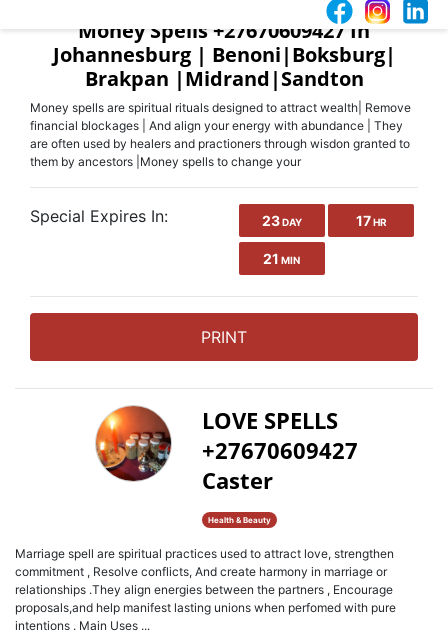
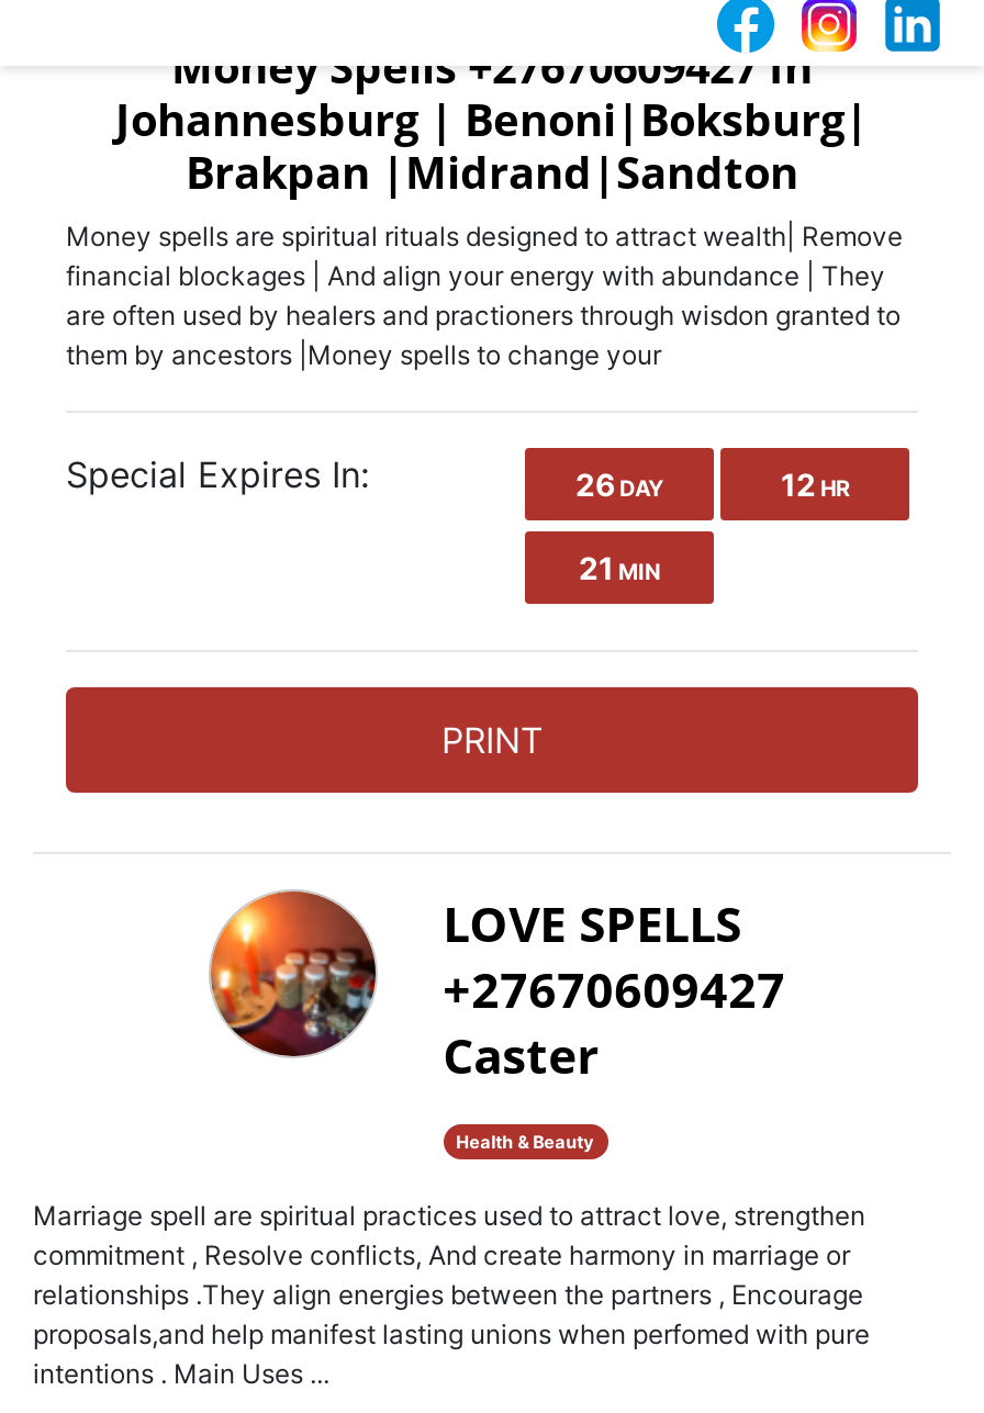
[262,212,302,229] 23 DAY -> [575,466,663,503] 26 DAY
[356,212,387,229] 17 HR -> [781,466,851,503] 12 HR

